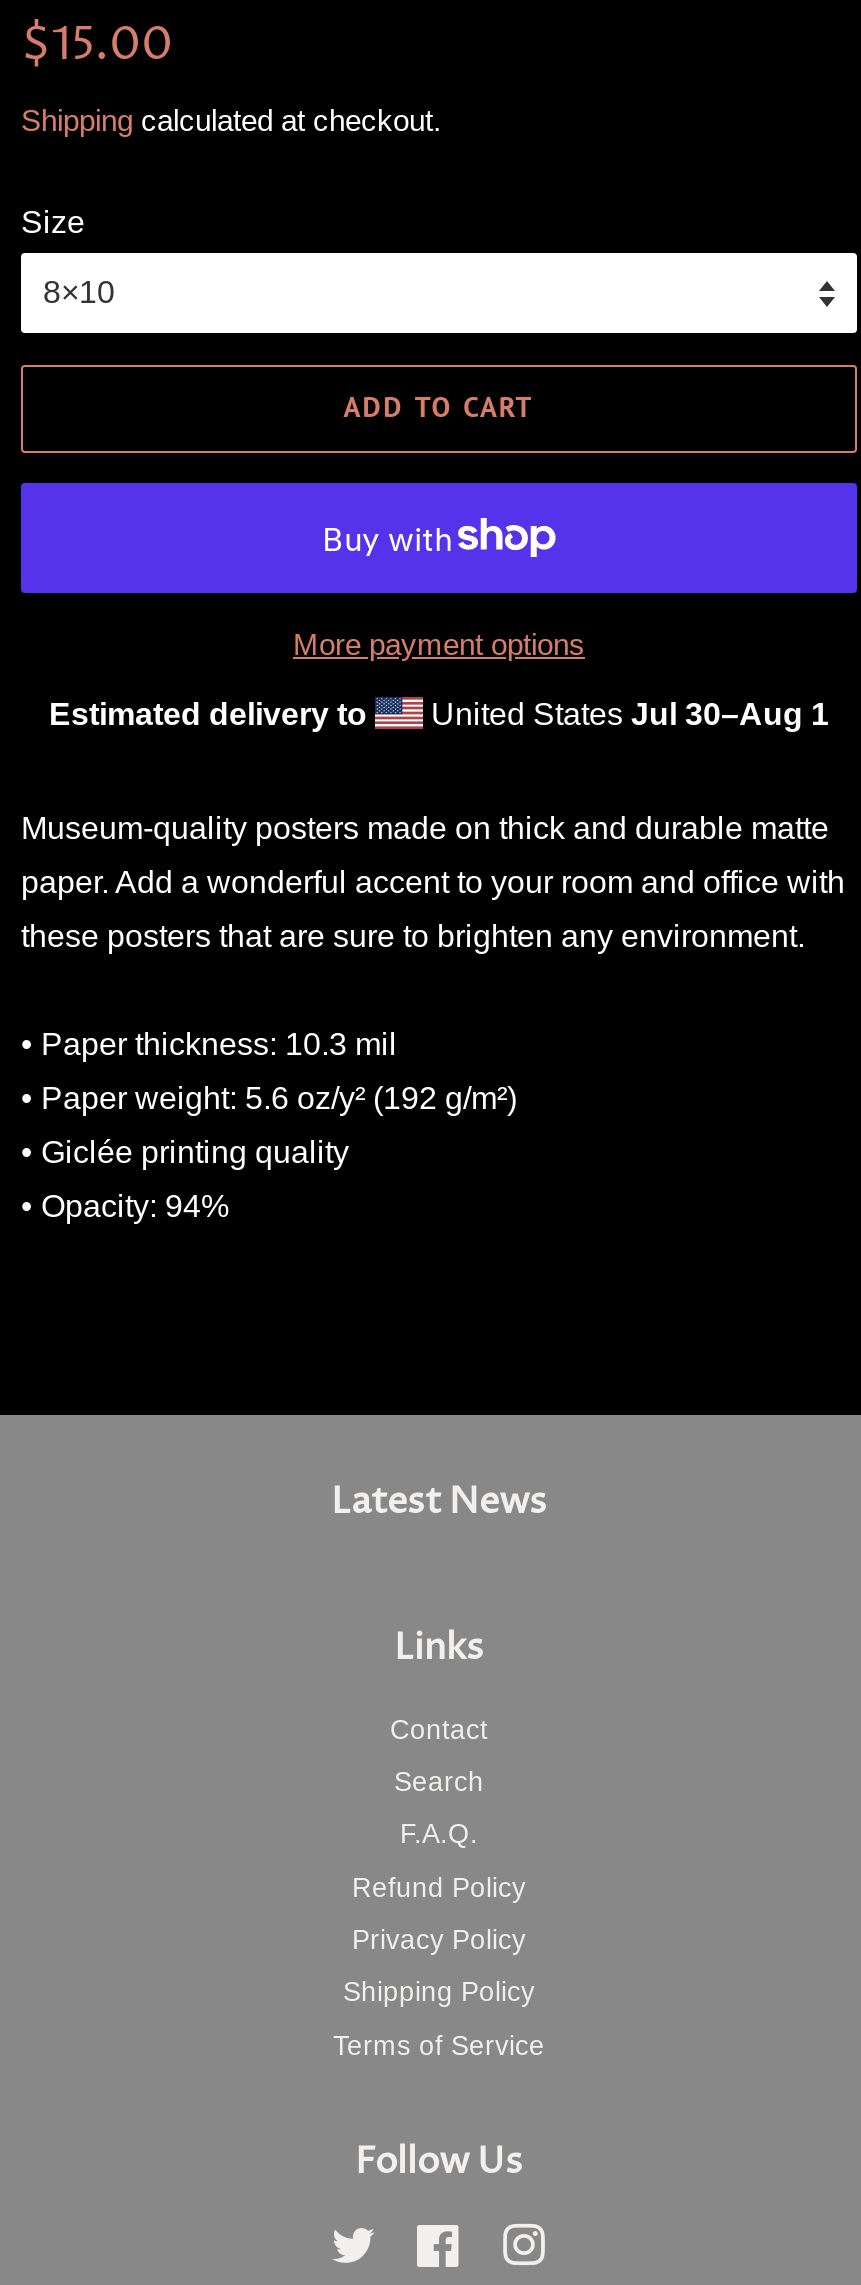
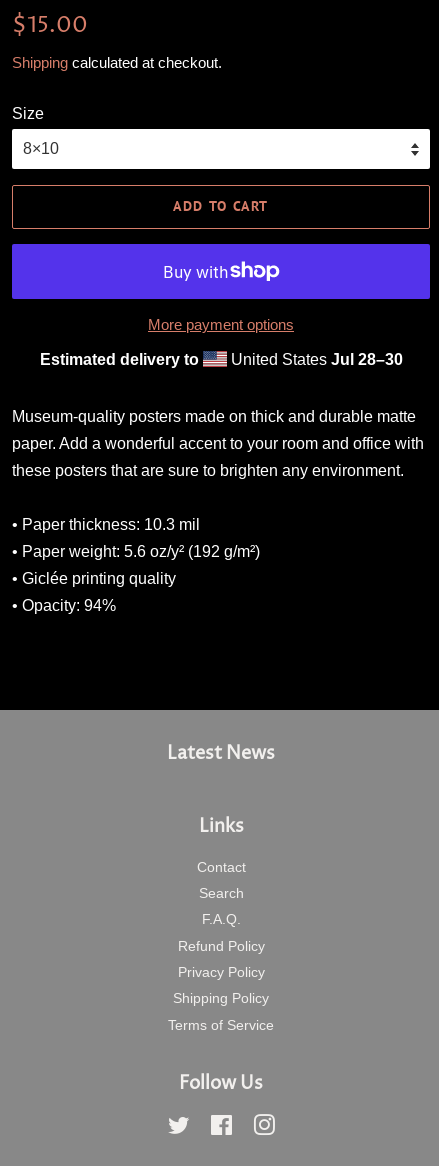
[423,696,829,730] United States Jul 30–Aug 1 -> [226,350,402,367] United States Jul 28–30

